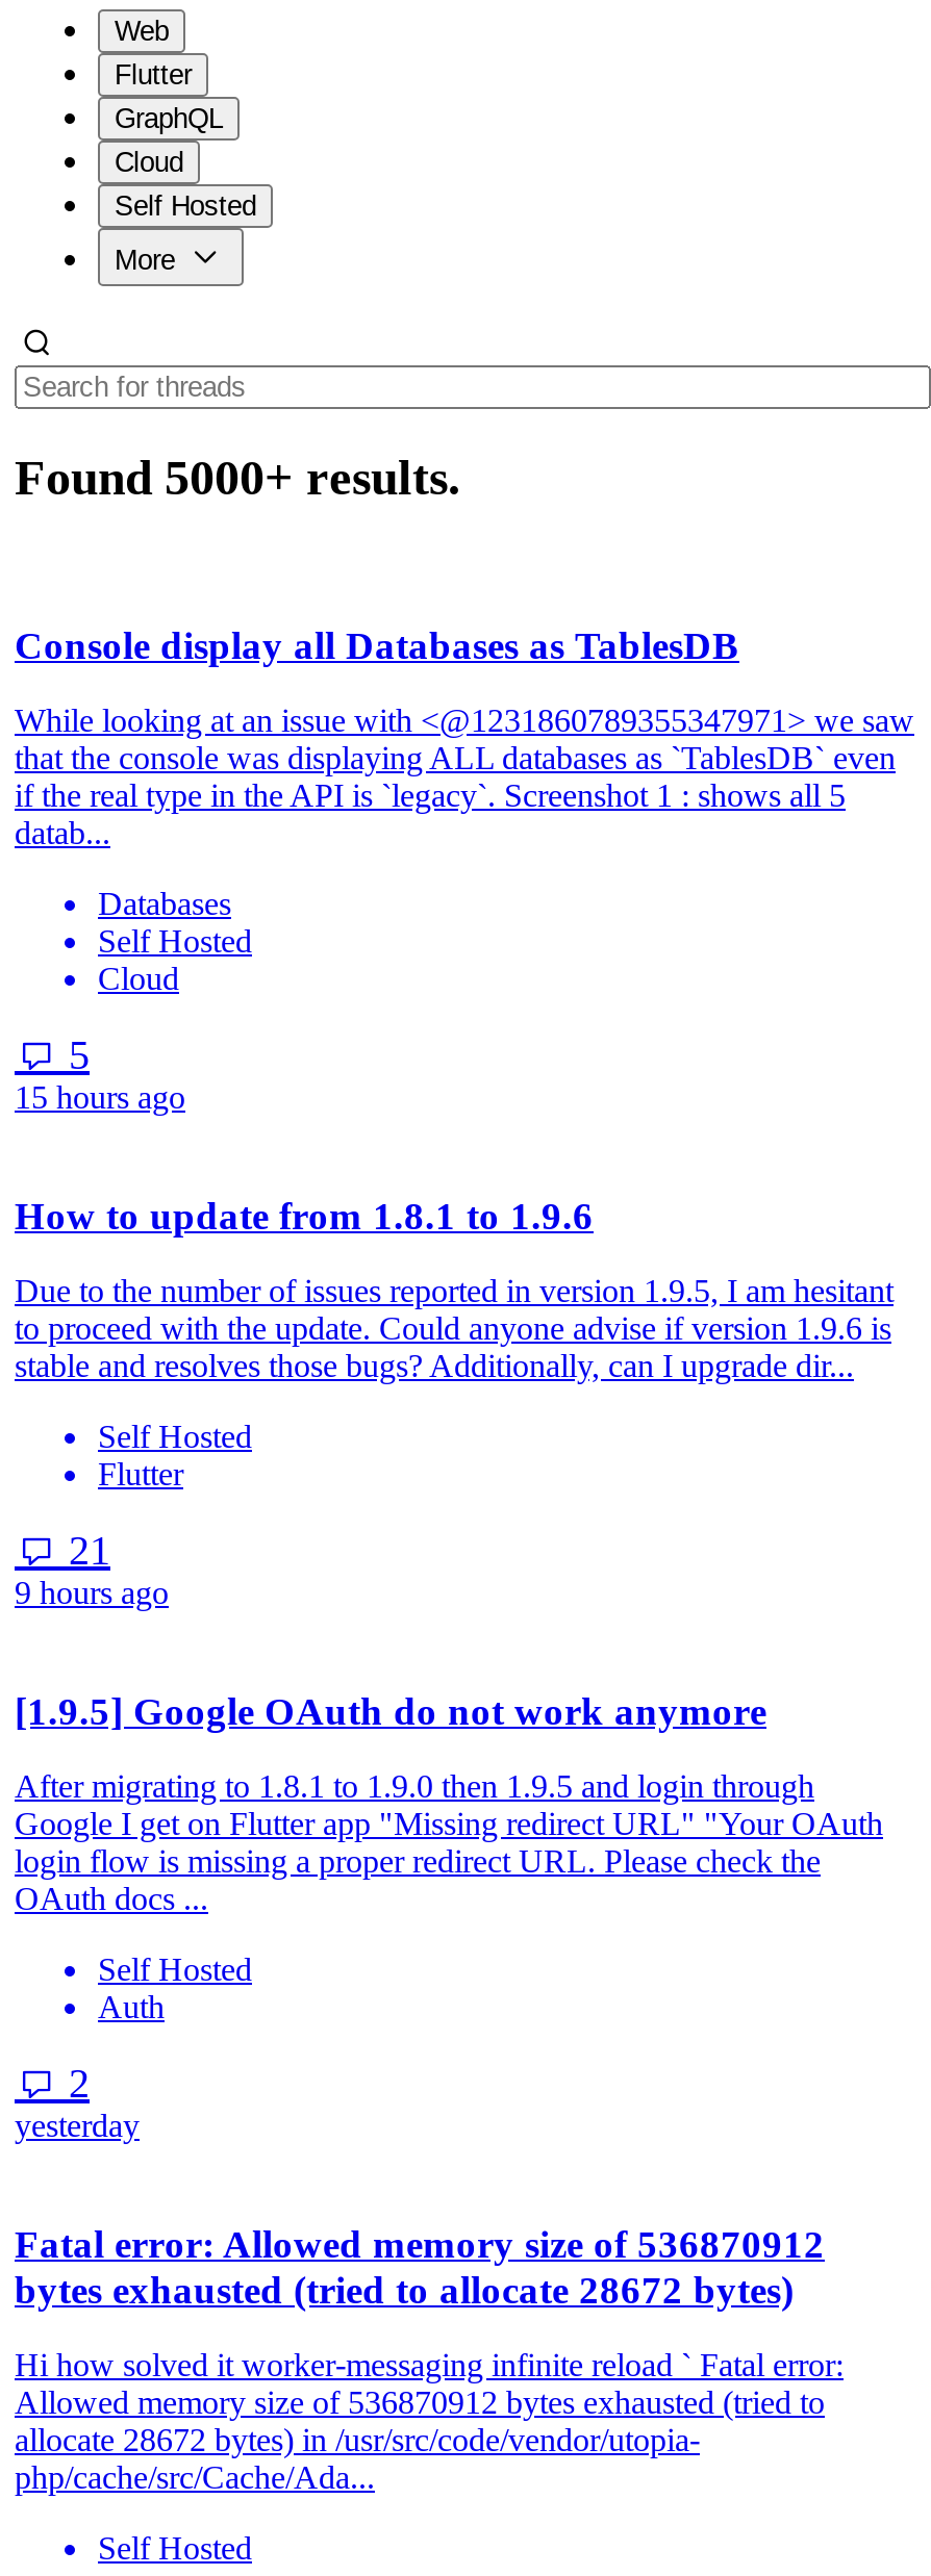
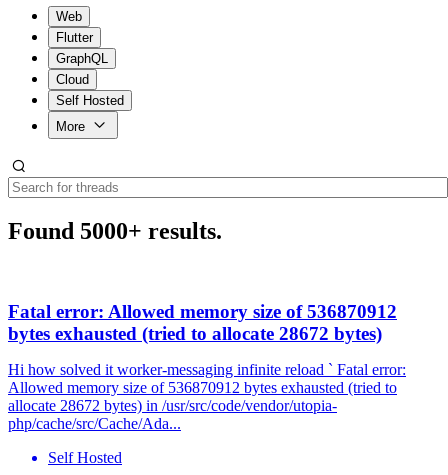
[15,624,914,2143] Console display all Databases as TablesDB | While looking at an issue with <@1231860789355347971> we saw | that the console was displaying ALL databases as `TablesDB` even | if the real type in the API is `legacy`. Screenshot 1 : shows all 5 | datab... | Databases | Self Hosted | Cloud | 5 | 15 hours ago | How to update from 1.8.1 to 1.9.6 | Due to the number of issues reported in version 1.9.5, I am hesitant | to proceed with the update. Could anyone advise if version 1.9.6 is | stable and resolves those bugs? Additionally, can I upgrade dir... | Self Hosted | Flutter | 21 | 9 hours ago | [1.9.5] Google OAuth do not work anymore | After migrating to 1.8.1 to 1.9.0 then 1.9.5 and login through | Google I get on Flutter app "Missing redirect URL" "Your OAuth | login flow is missing a proper redirect URL. Please check the | OAuth docs ... | Self Hosted | Auth | 2 | yesterday -> none

